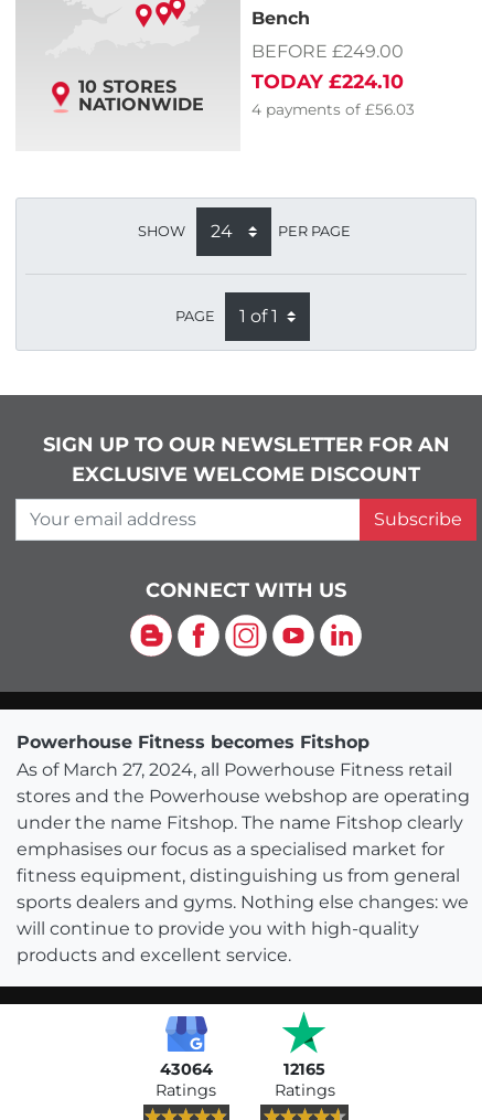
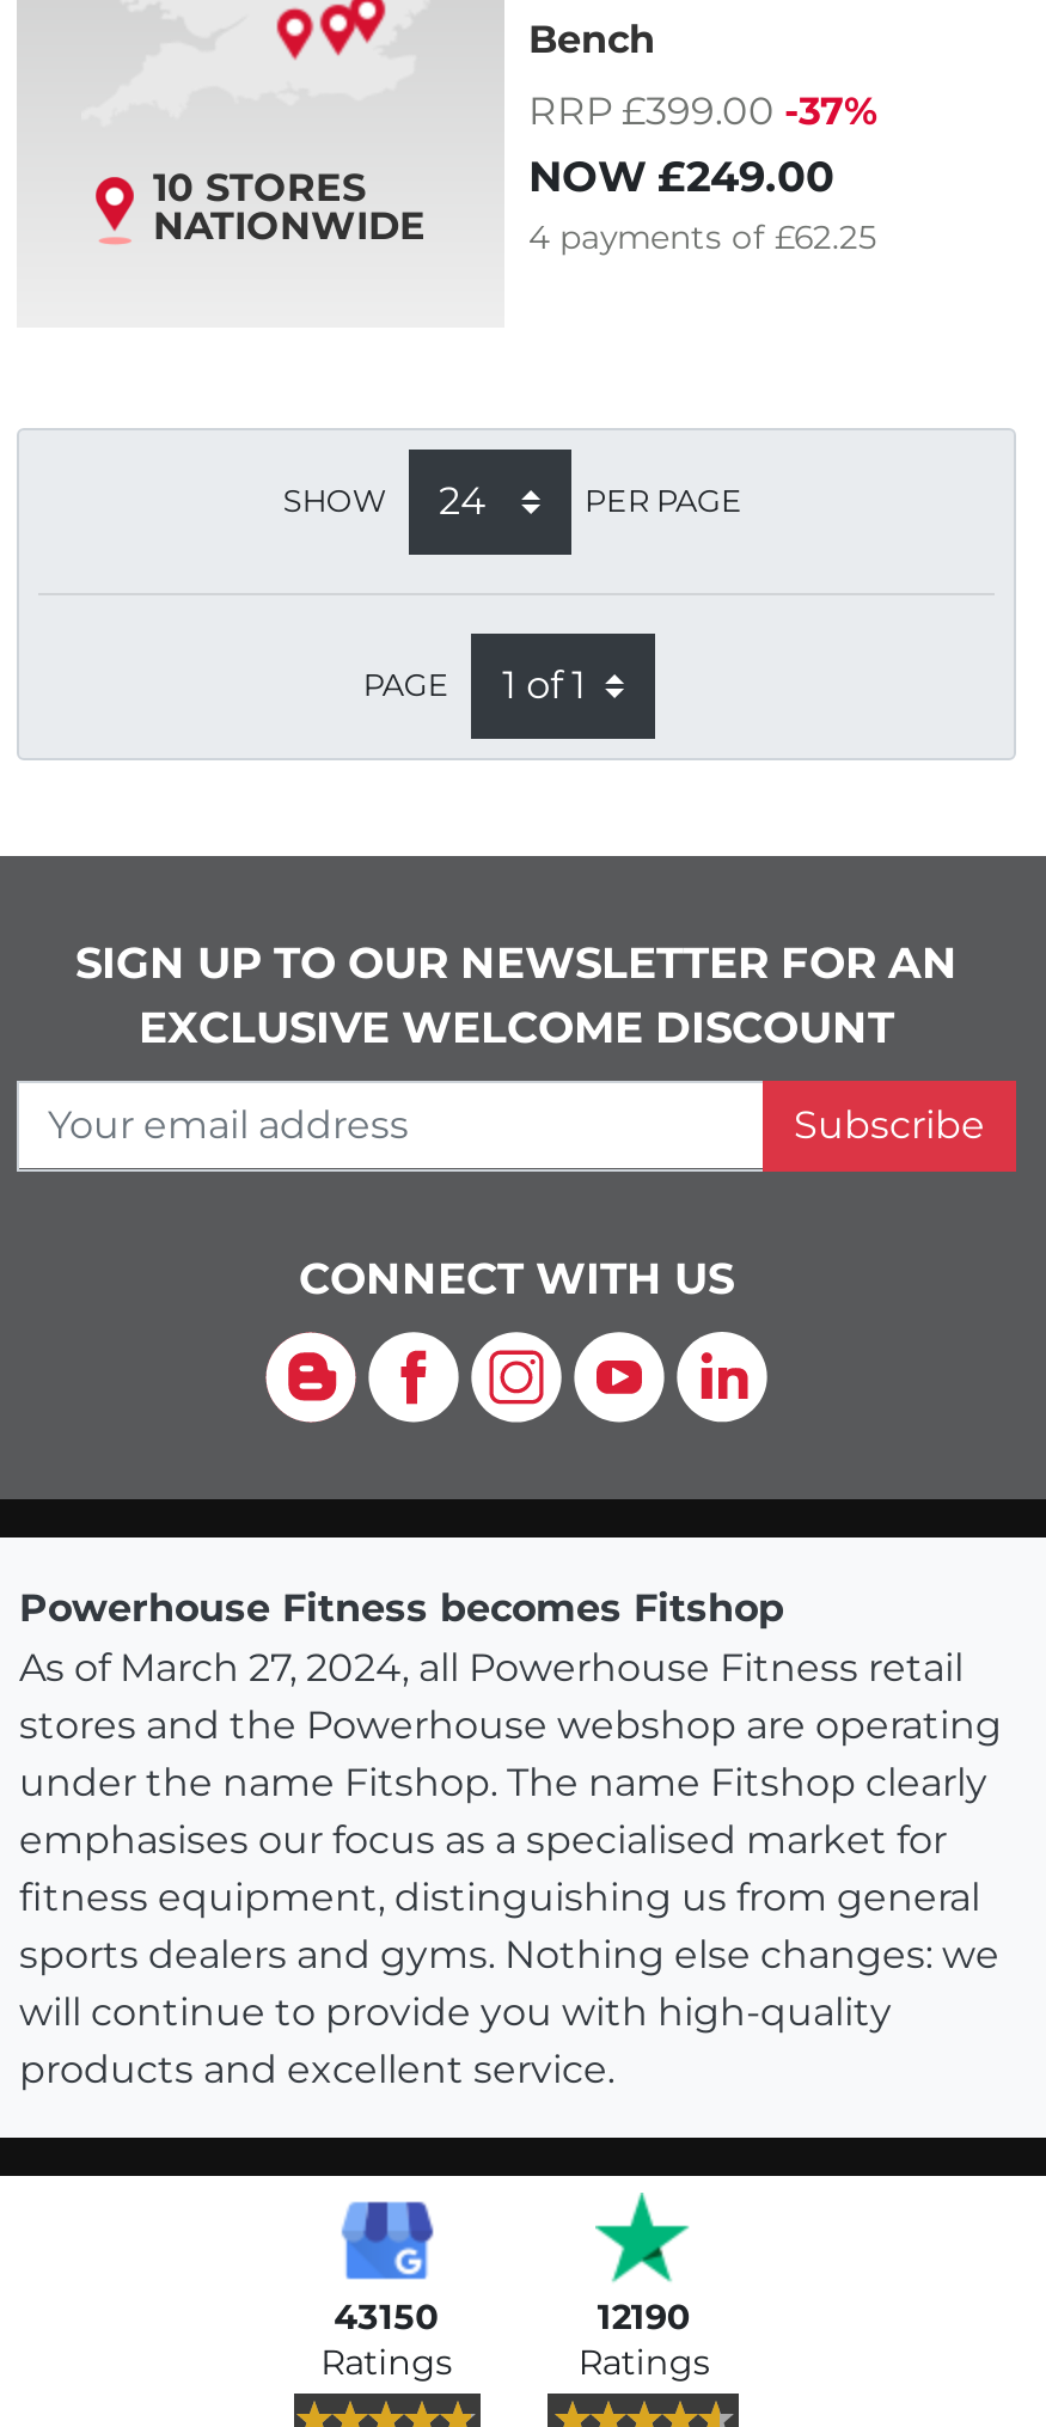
[251,41,415,118] BEFORE £249.00 | TODAY £224.10 | 4 payments of £56.03 -> [528,89,877,256] RRP £399.00 -37% | NOW £249.00 | 4 payments of £62.25
[159,1059,212,1079] 43064 -> [334,2295,439,2338] 43150
[284,1059,326,1079] 12165 -> [597,2295,691,2338] 12190

